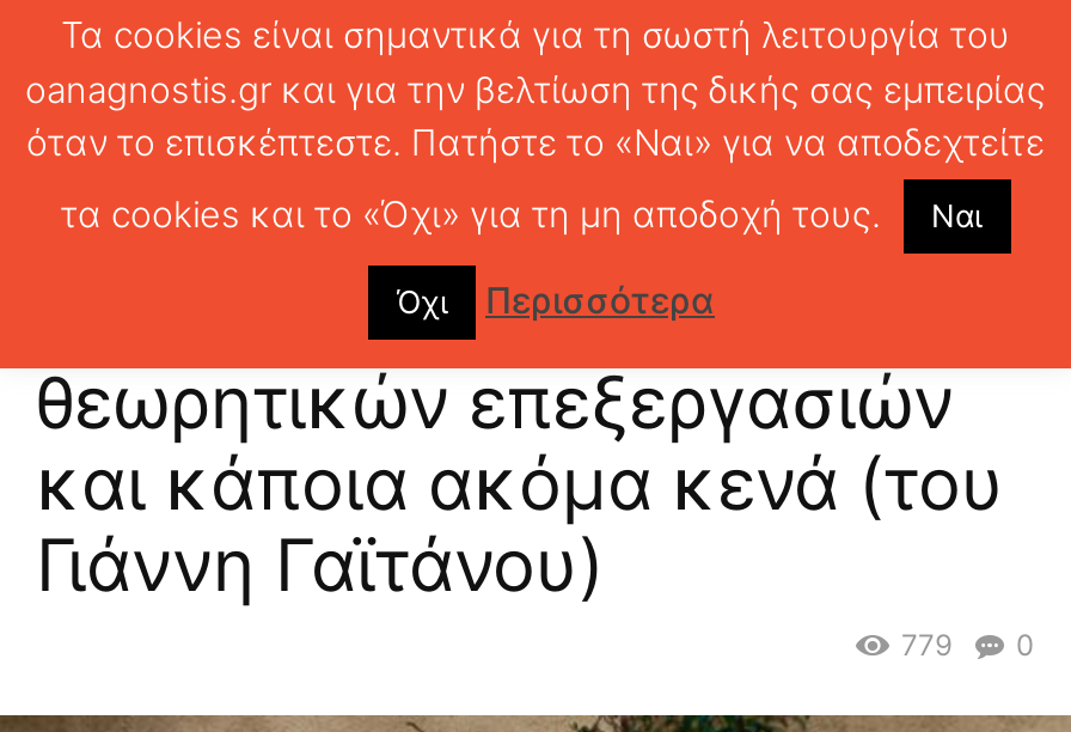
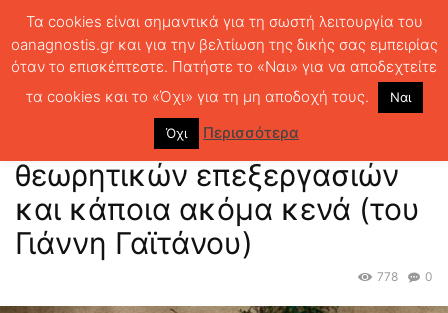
[901,627,1035,663] 779 0 -> [377,269,433,284] 778 0

